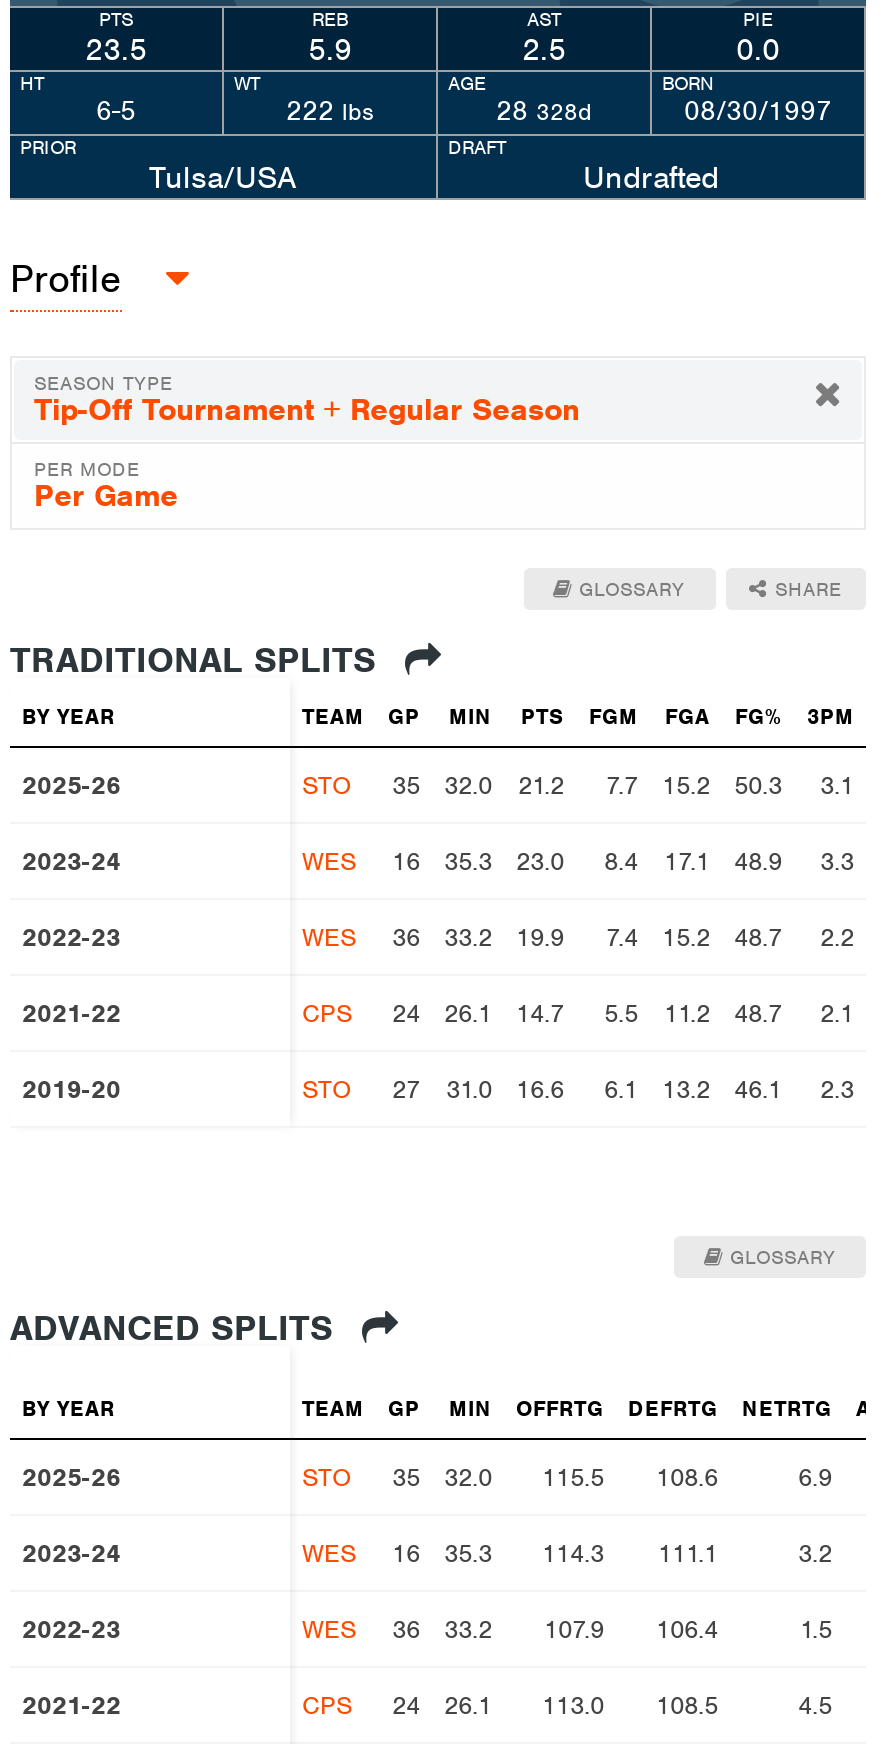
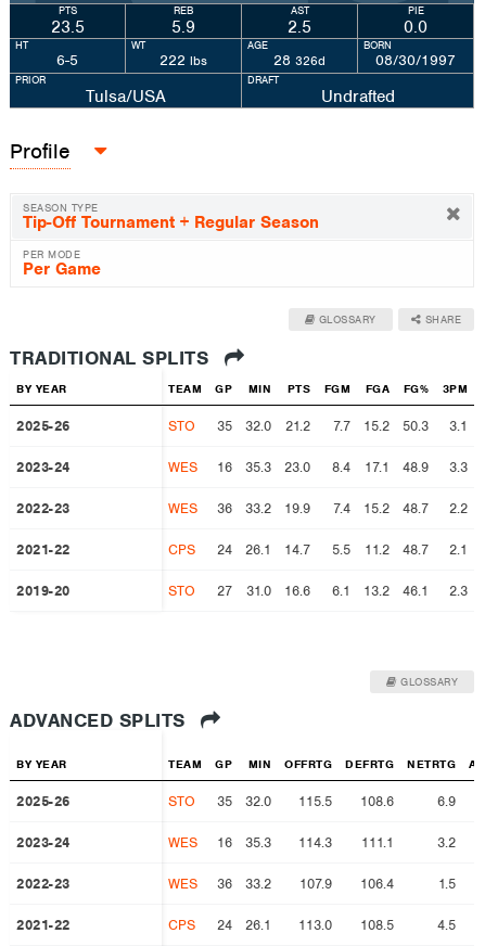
[496,95,592,129] 28 328d -> [273,51,326,70] 28 326d

